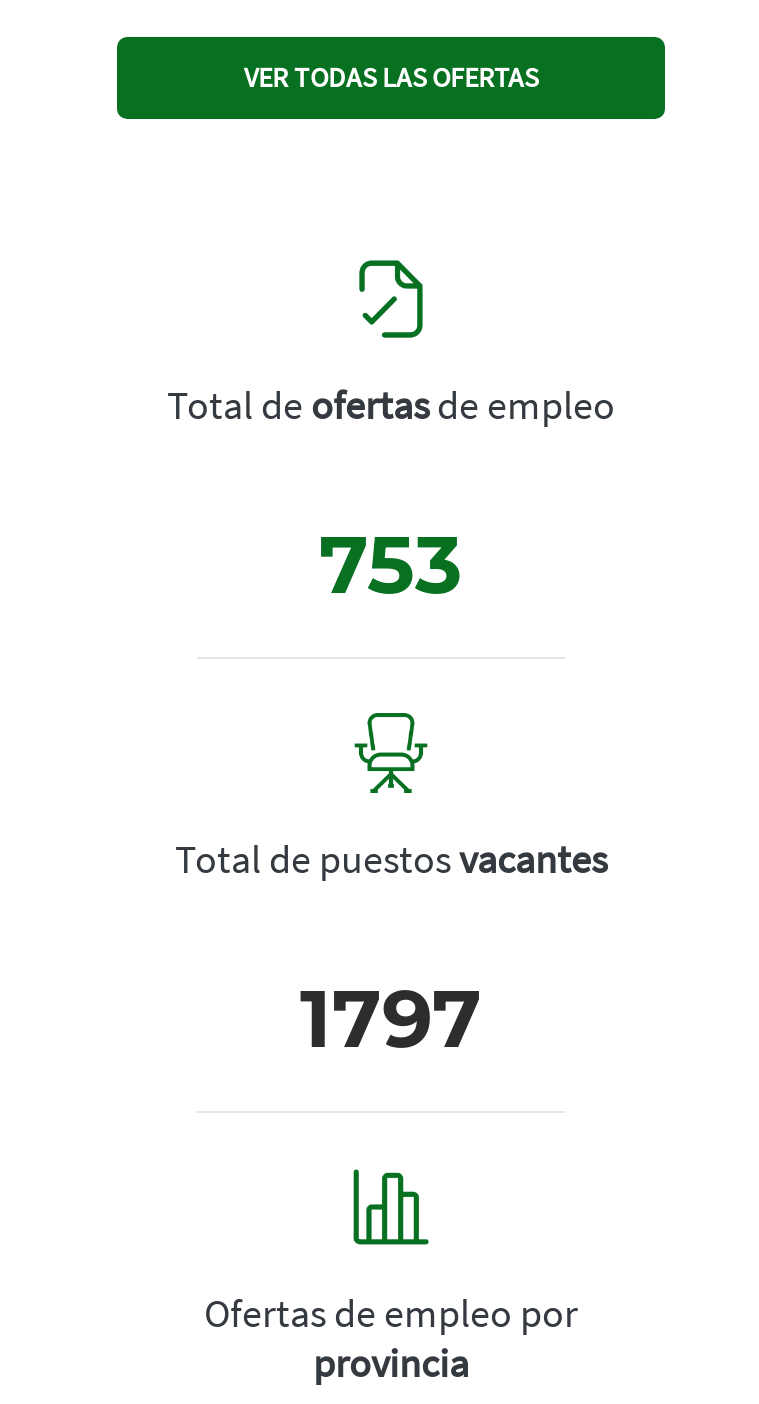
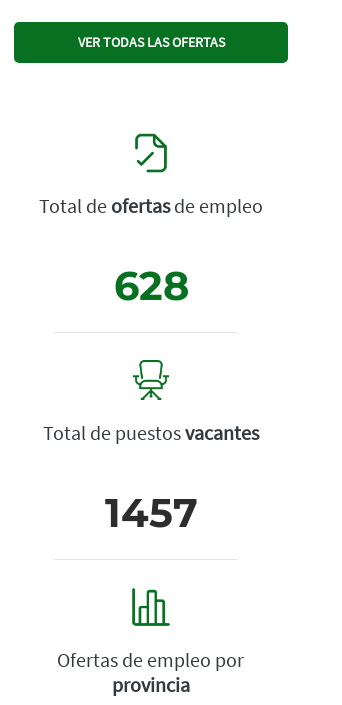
[319,516,463,614] 753 -> [113,261,188,310] 628
[300,970,482,1068] 1797 -> [104,488,197,537] 1457

